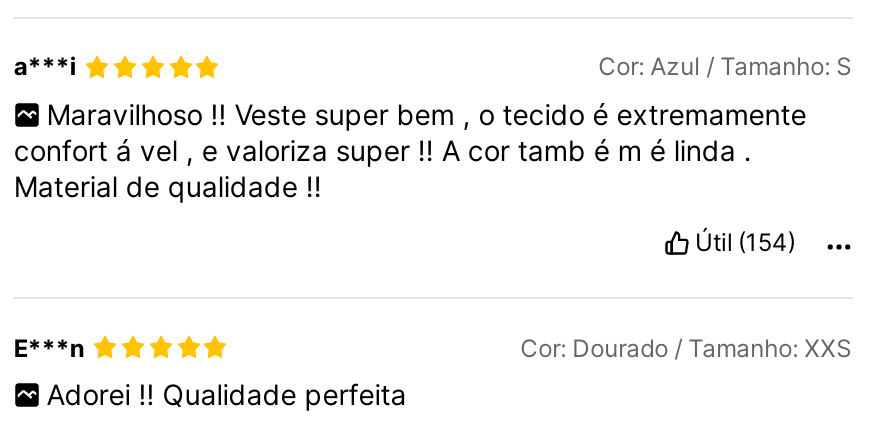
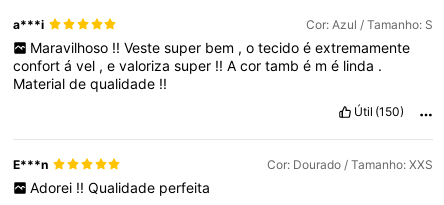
[695,227,796,257] Útil (154) -> [354,104,404,119] Útil (150)

